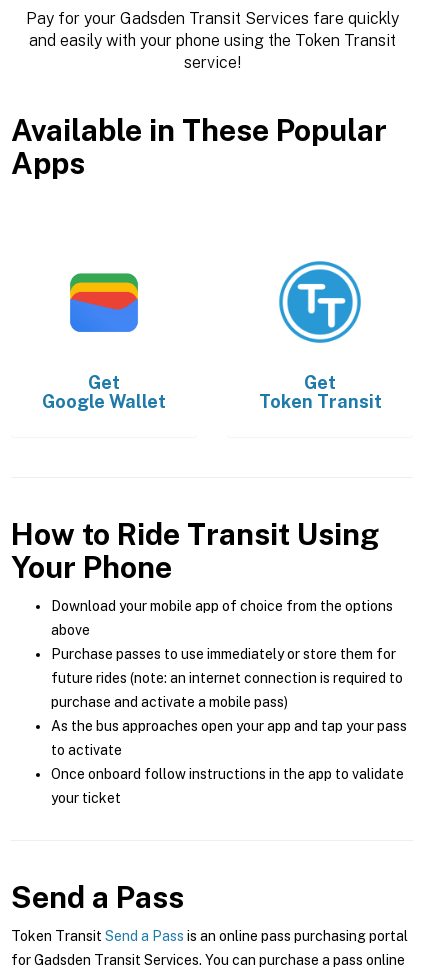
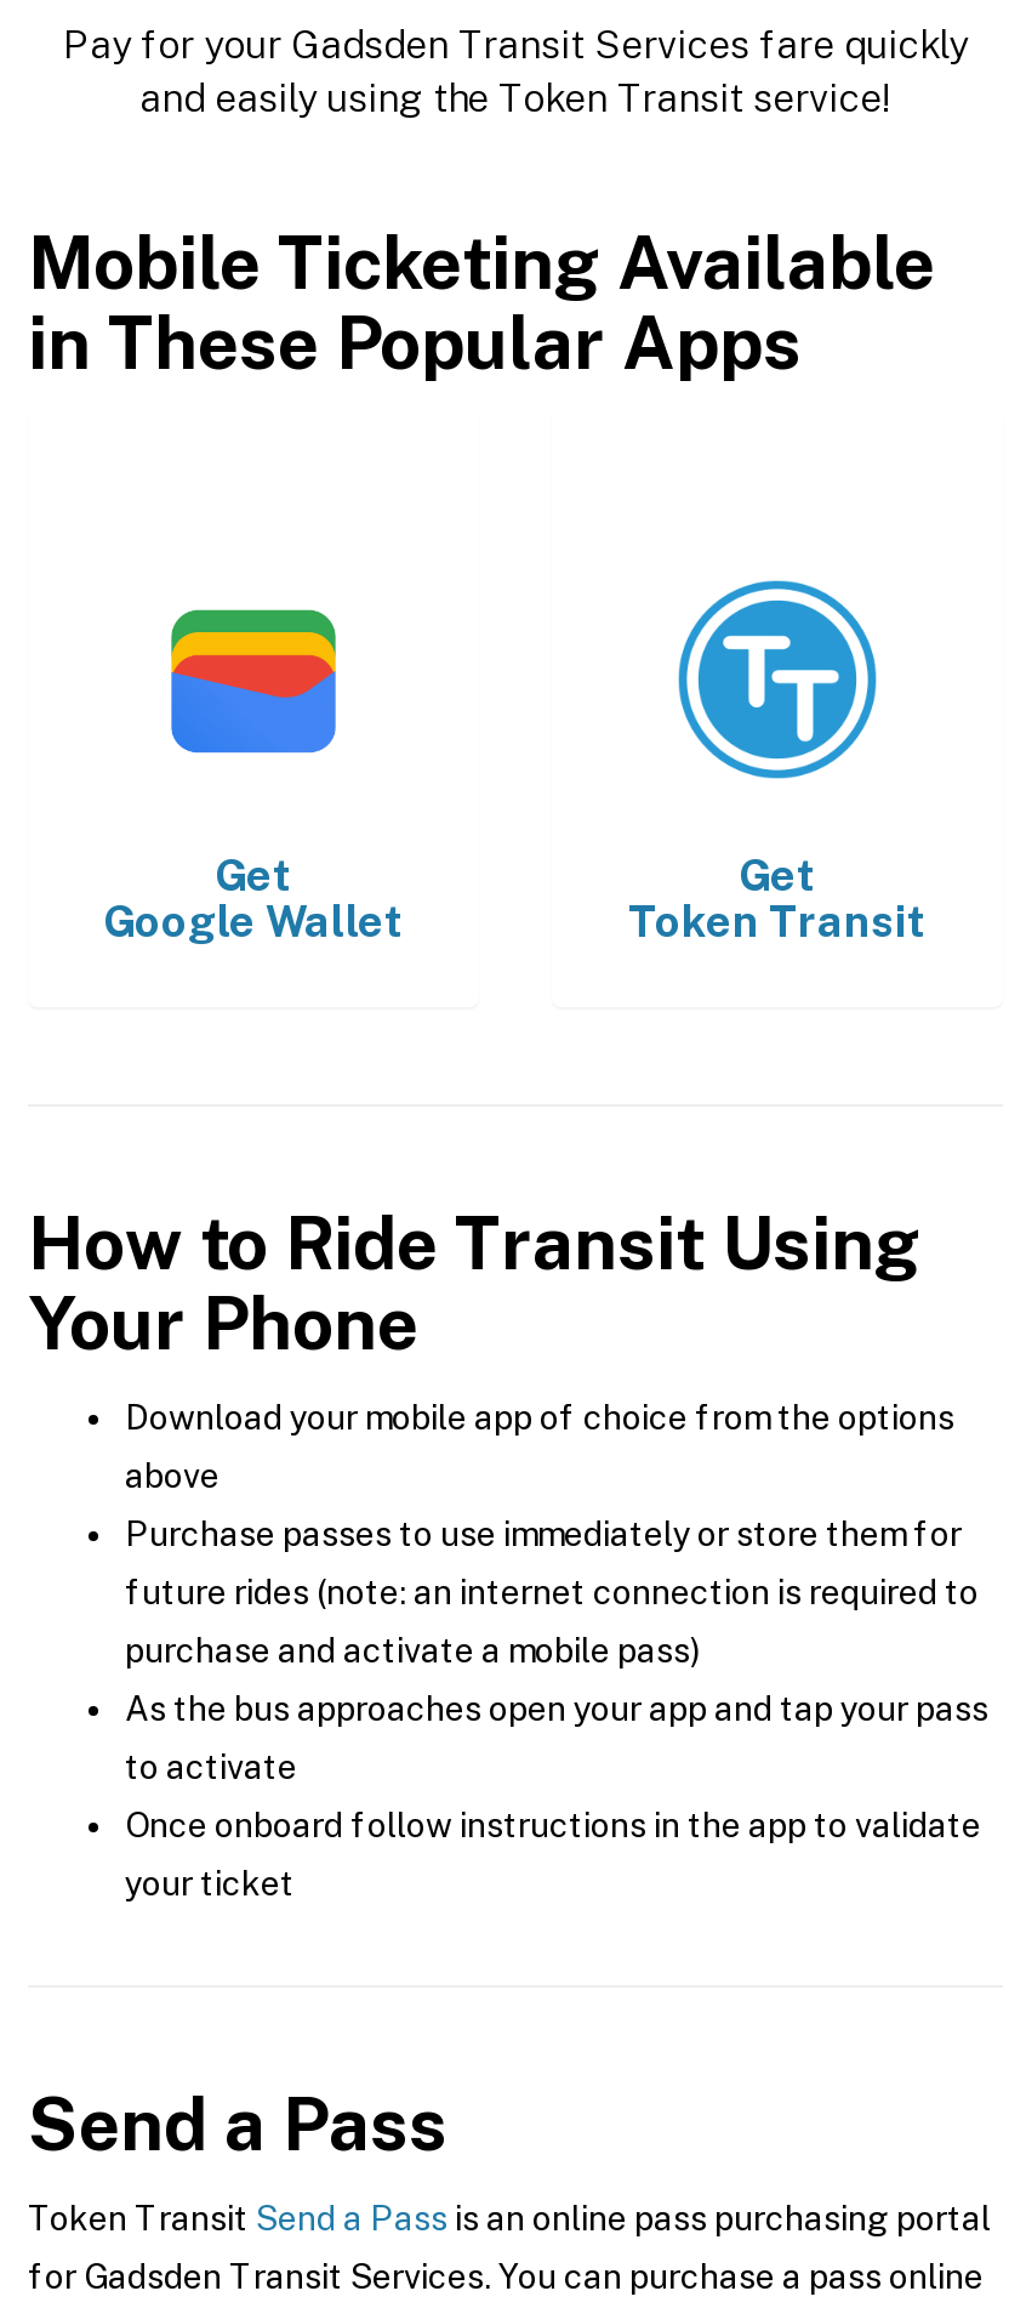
[28,31,395,72] and easily with your phone using the Token Transit | service! -> [139,75,891,121] and easily using the Token Transit service!
[11,112,387,181] Available in These Popular | Apps -> [28,218,935,386] Mobile Ticketing Available | in These Popular Apps

